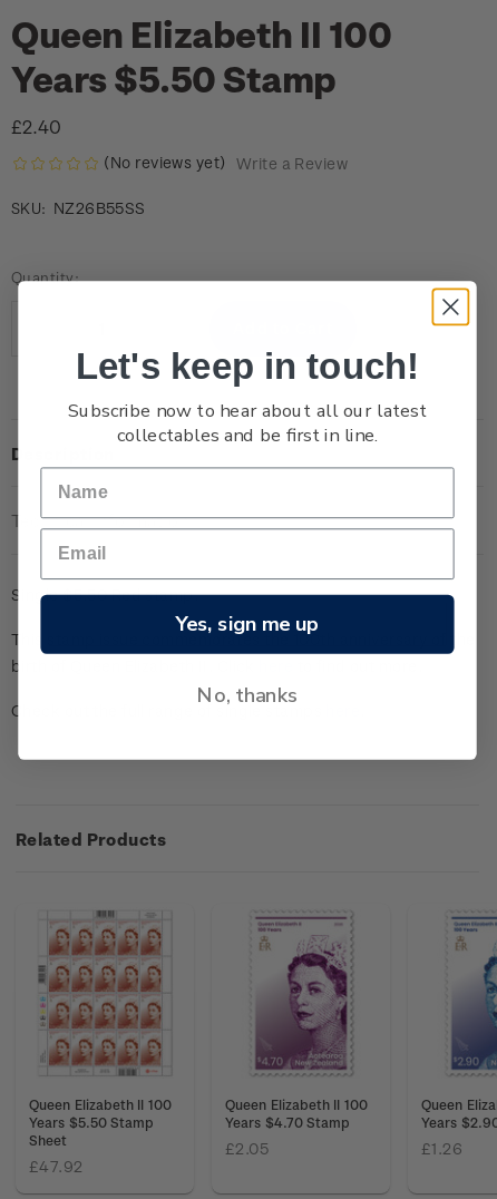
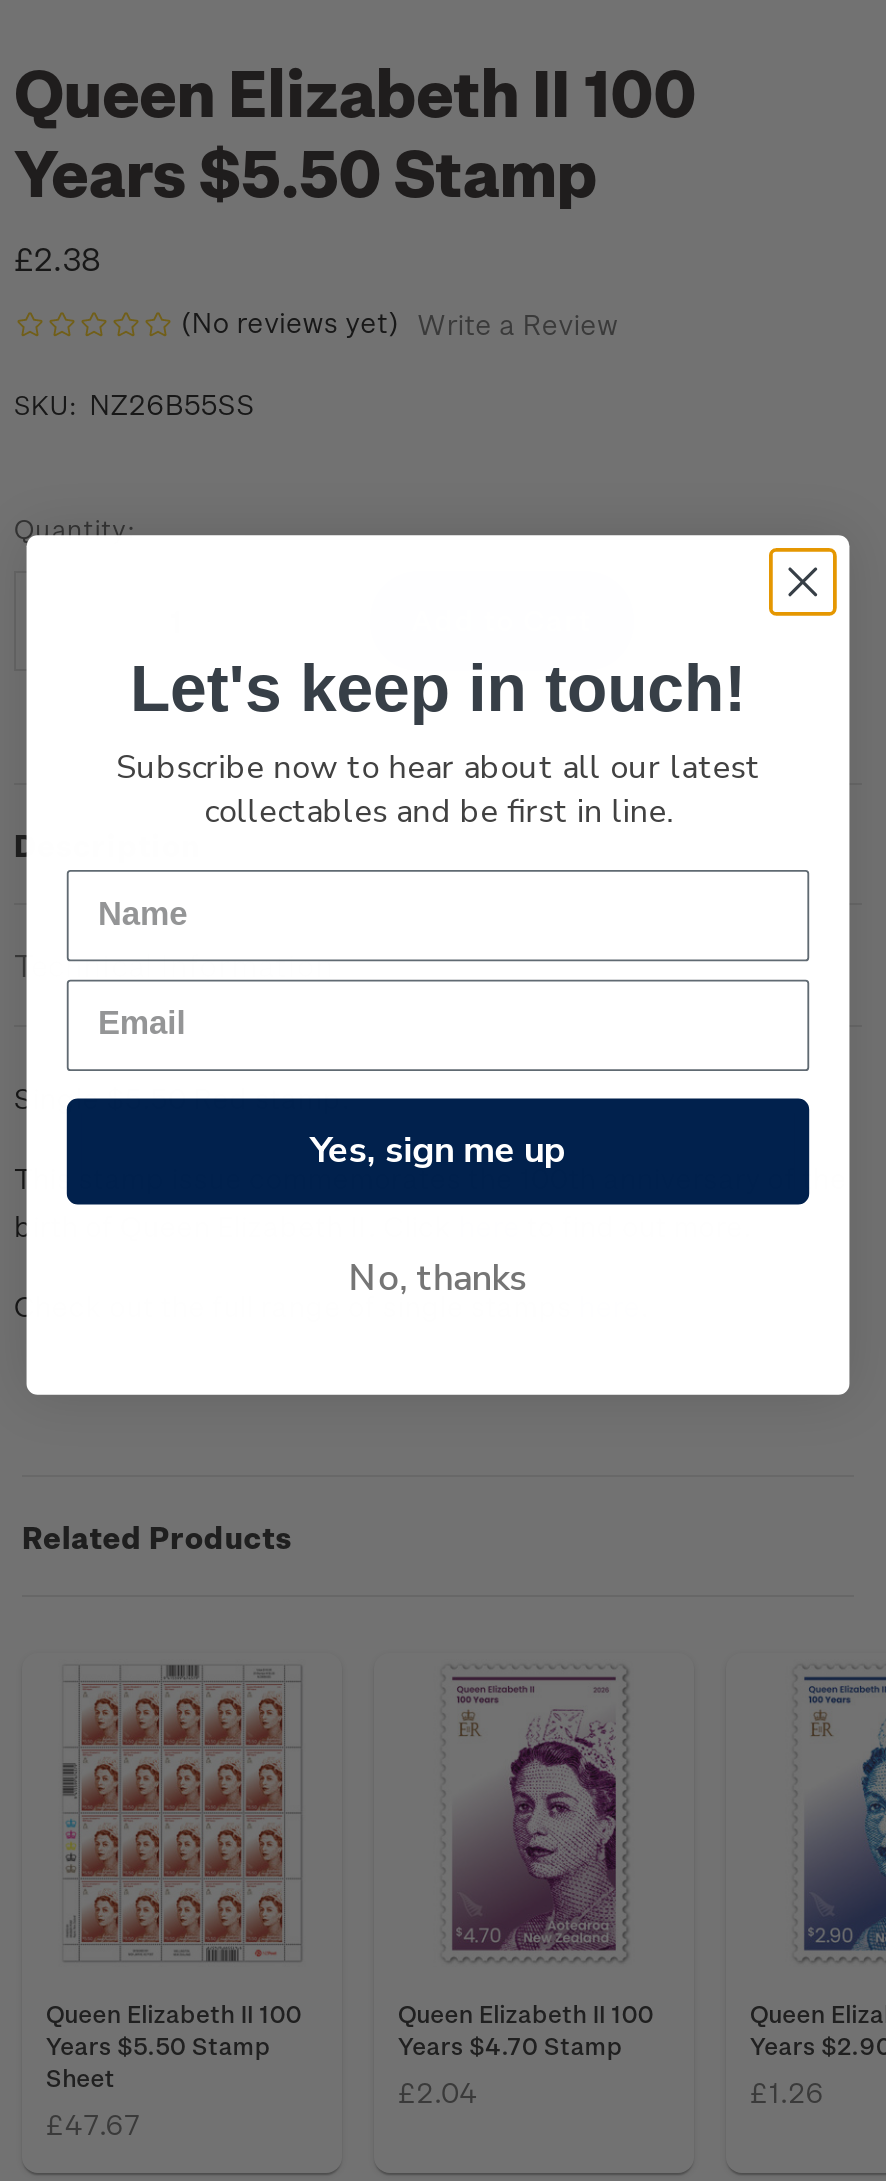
[11,116,62,137] £2.40 -> [14,239,101,277] £2.38
[225,1139,269,1158] £2.05 -> [398,2076,478,2110] £2.04
[29,1157,83,1176] £47.92 -> [46,2108,141,2142] £47.67

